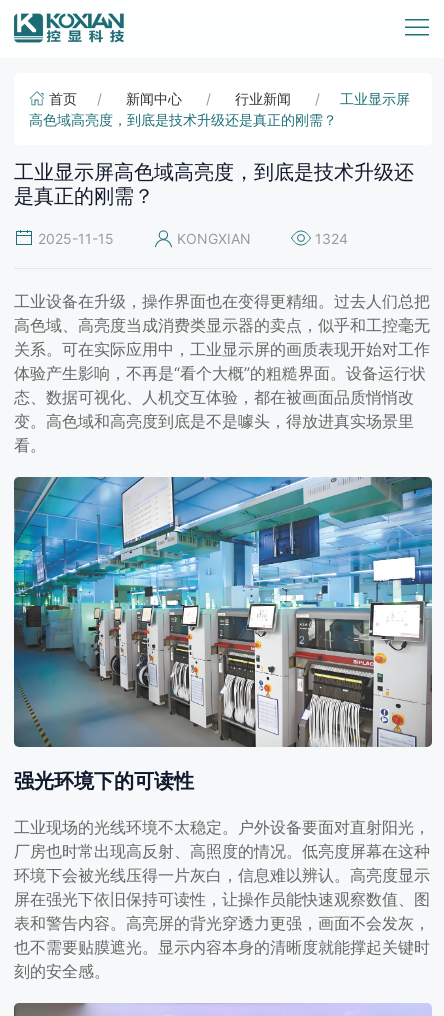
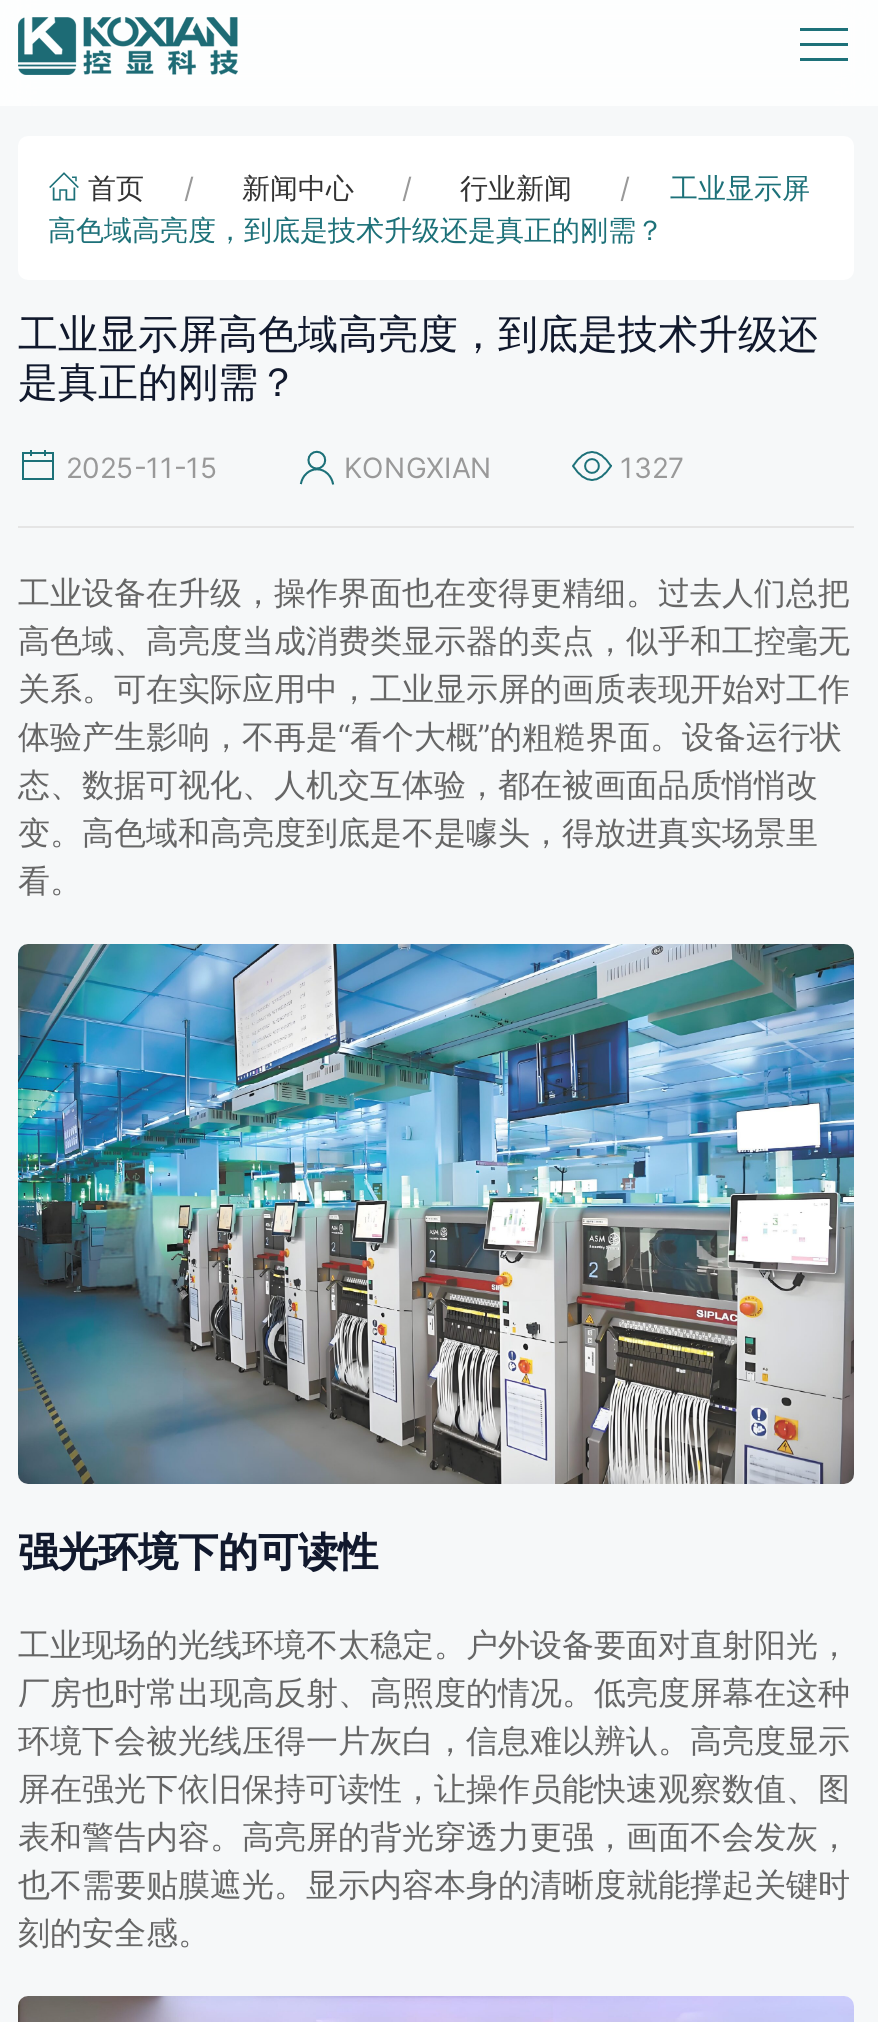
[311,229,348,246] 1324 -> [612,449,684,483] 1327

